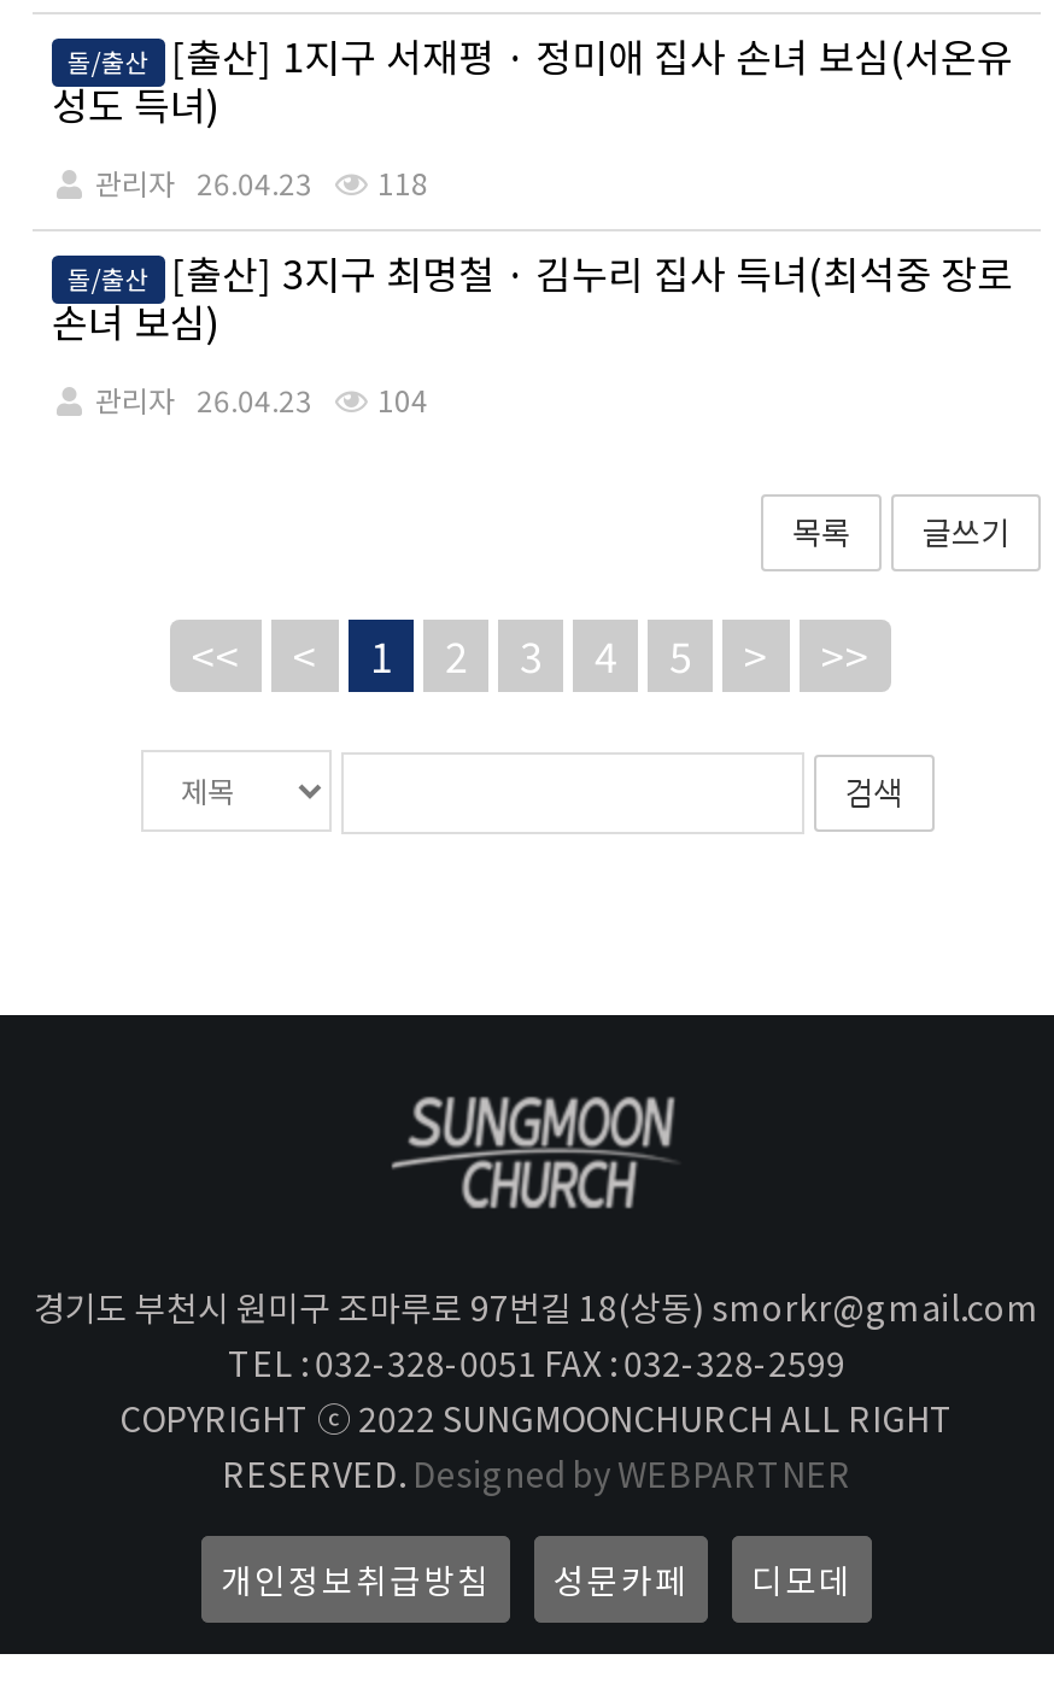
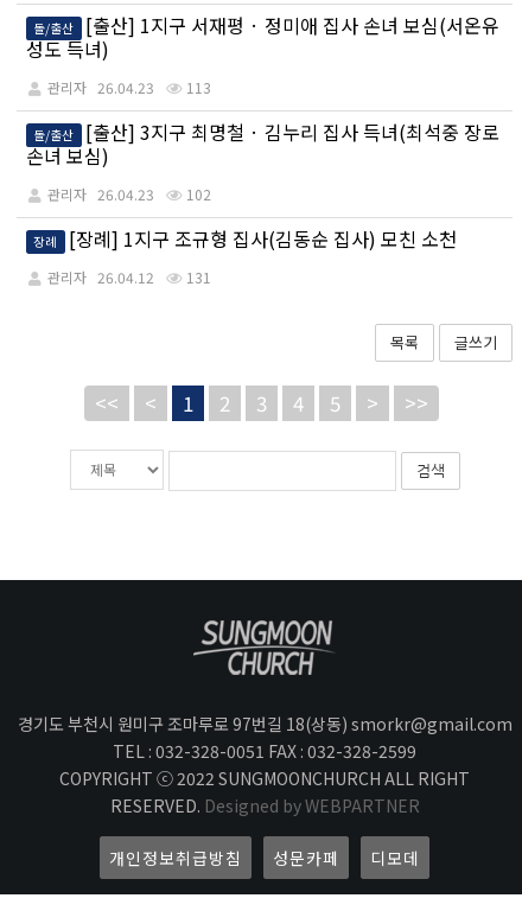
[95,161,428,202] 관리자 26.04.23 118 -> [47,77,211,97] 관리자 26.04.23 113
[370,378,428,419] 104 -> [34,184,456,287] 102 | 장례 | [장례] 1지구 조규형 집사(김동순 집사) 모친 소천 | 관리자 26.04.12 | 131

